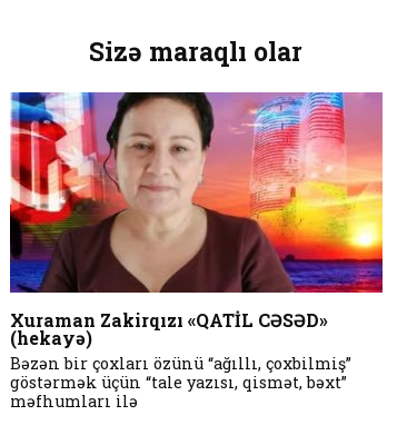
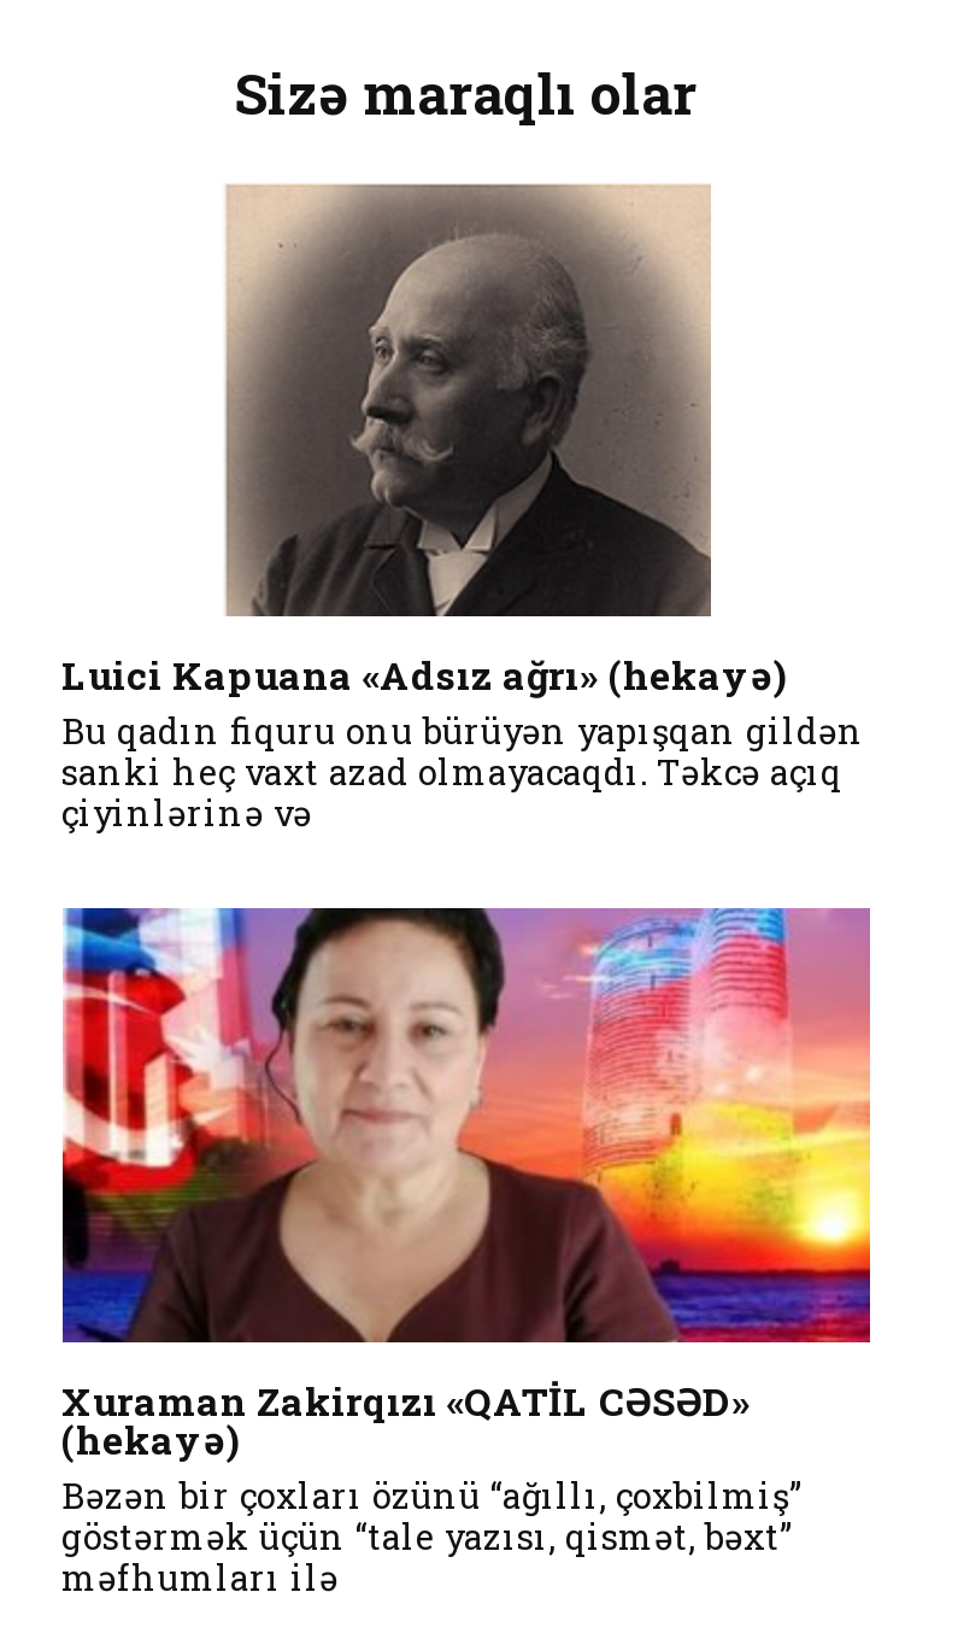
none -> [61,182,864,835] [image] | Luici Kapuana «Adsız ağrı» (hekayə) | Bu qadın fiquru onu bürüyən yapışqan gildən | sanki heç vaxt azad olmayacaqdı. Təkcə açıq | çiyinlərinə və

